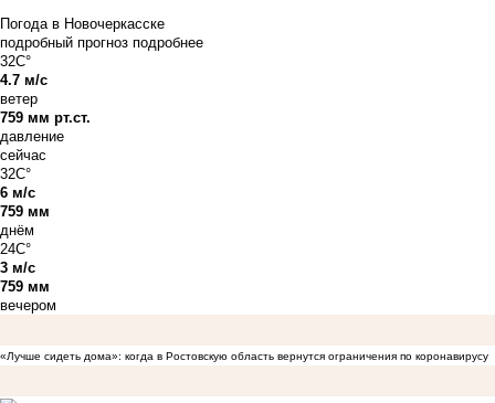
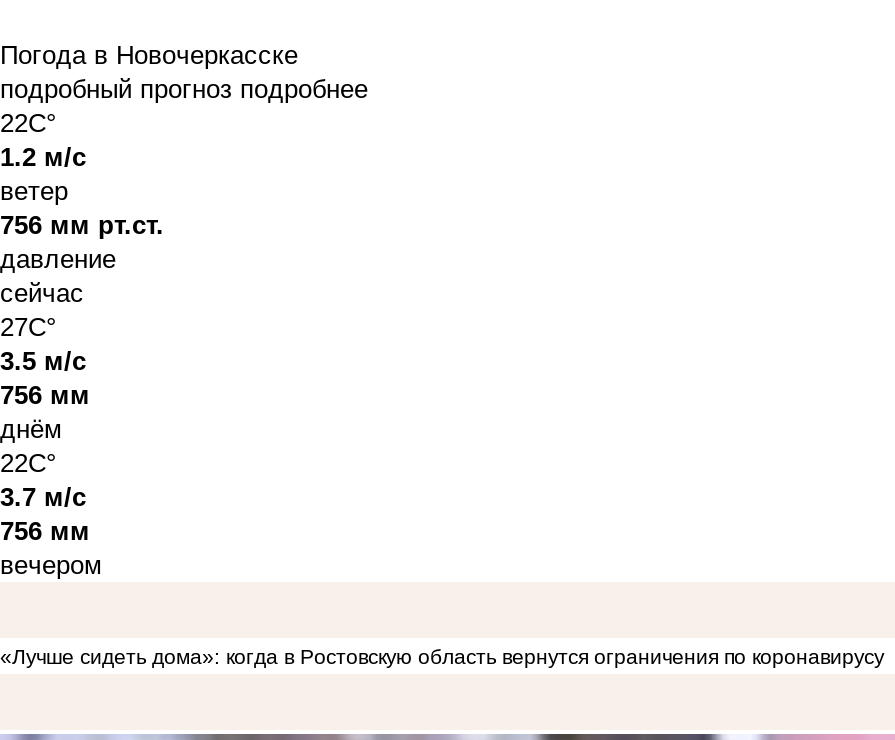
[0,53,48,89] 32C° | 4.7 м/с -> [0,107,86,171] 22C° | 1.2 м/с
[0,110,91,126] 759 мм рт.ст. -> [0,209,164,239] 756 мм рт.ст.
[0,166,50,220] 32C° | 6 м/с | 759 мм -> [0,311,90,409] 27C° | 3.5 м/с | 756 мм
[0,241,50,295] 24C° | 3 м/с | 759 мм -> [0,447,90,545] 22C° | 3.7 м/с | 756 мм

